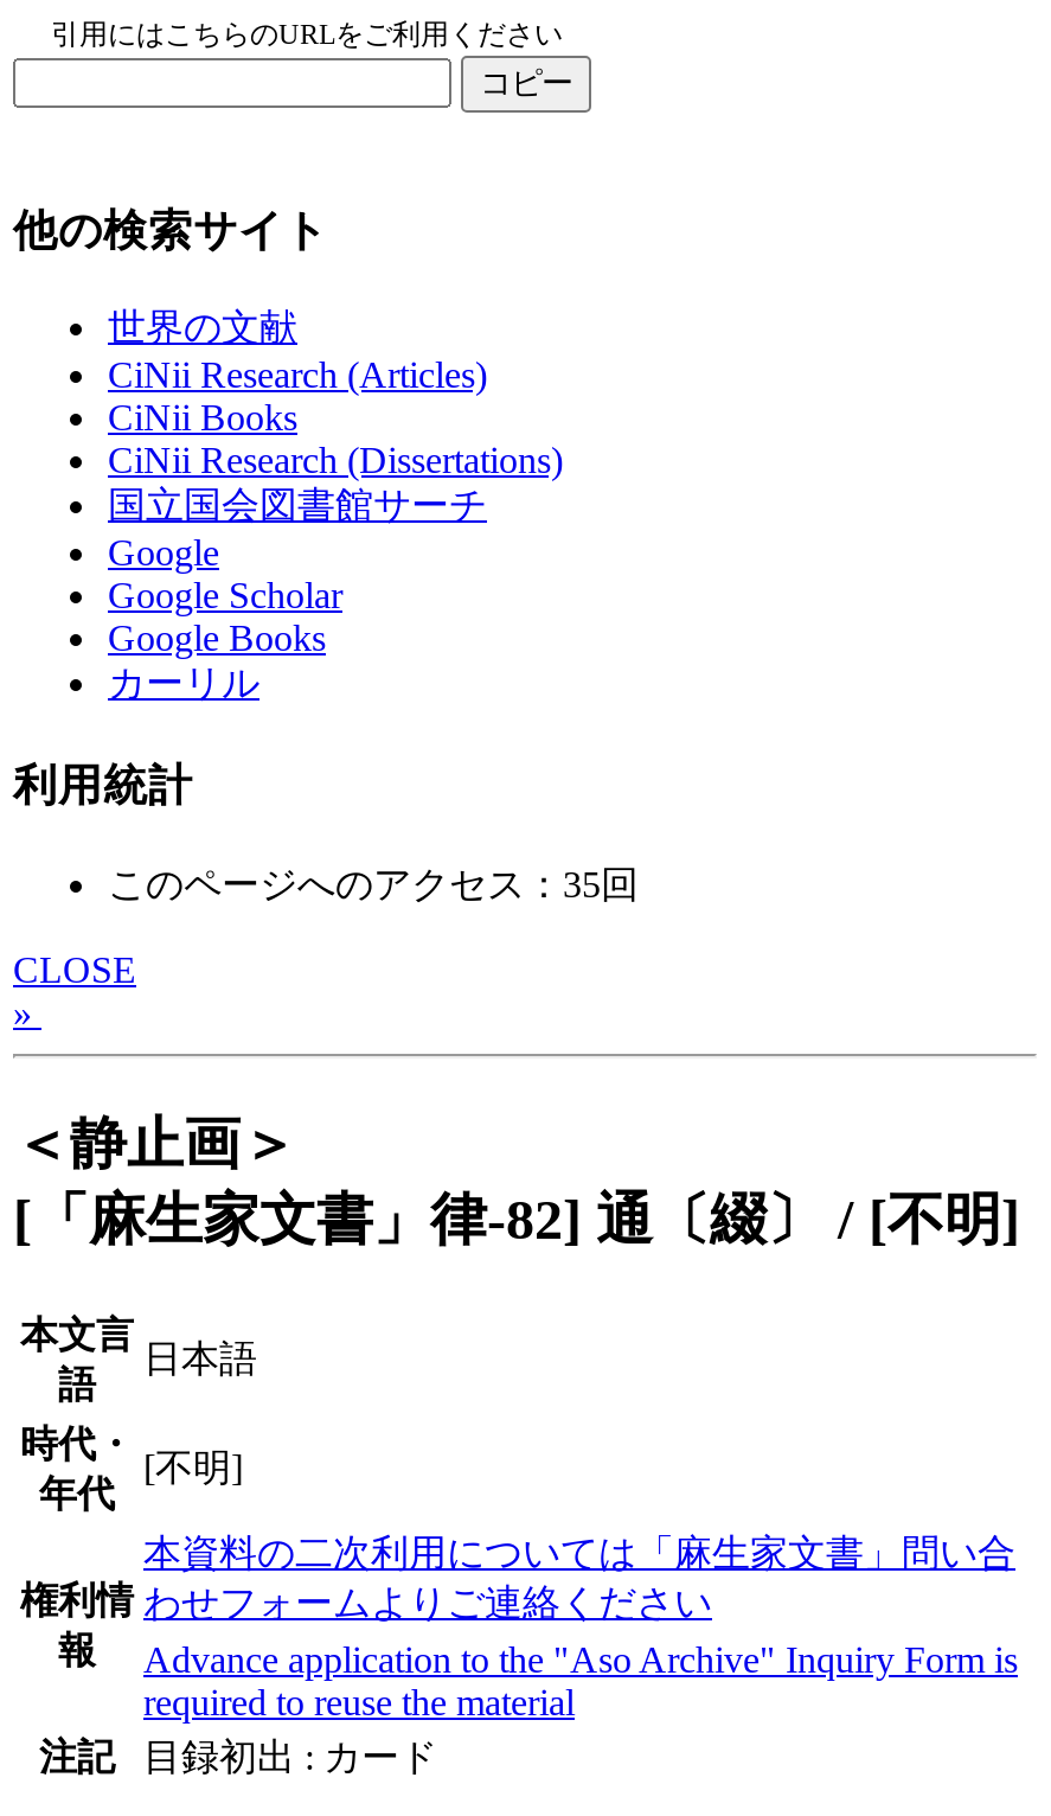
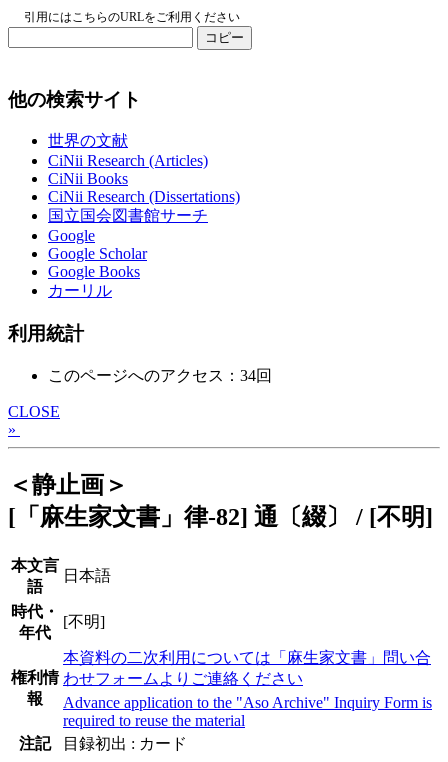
[108,864,639,904] このページへのアクセス：35回 -> [48,367,272,384] このページへのアクセス：34回

